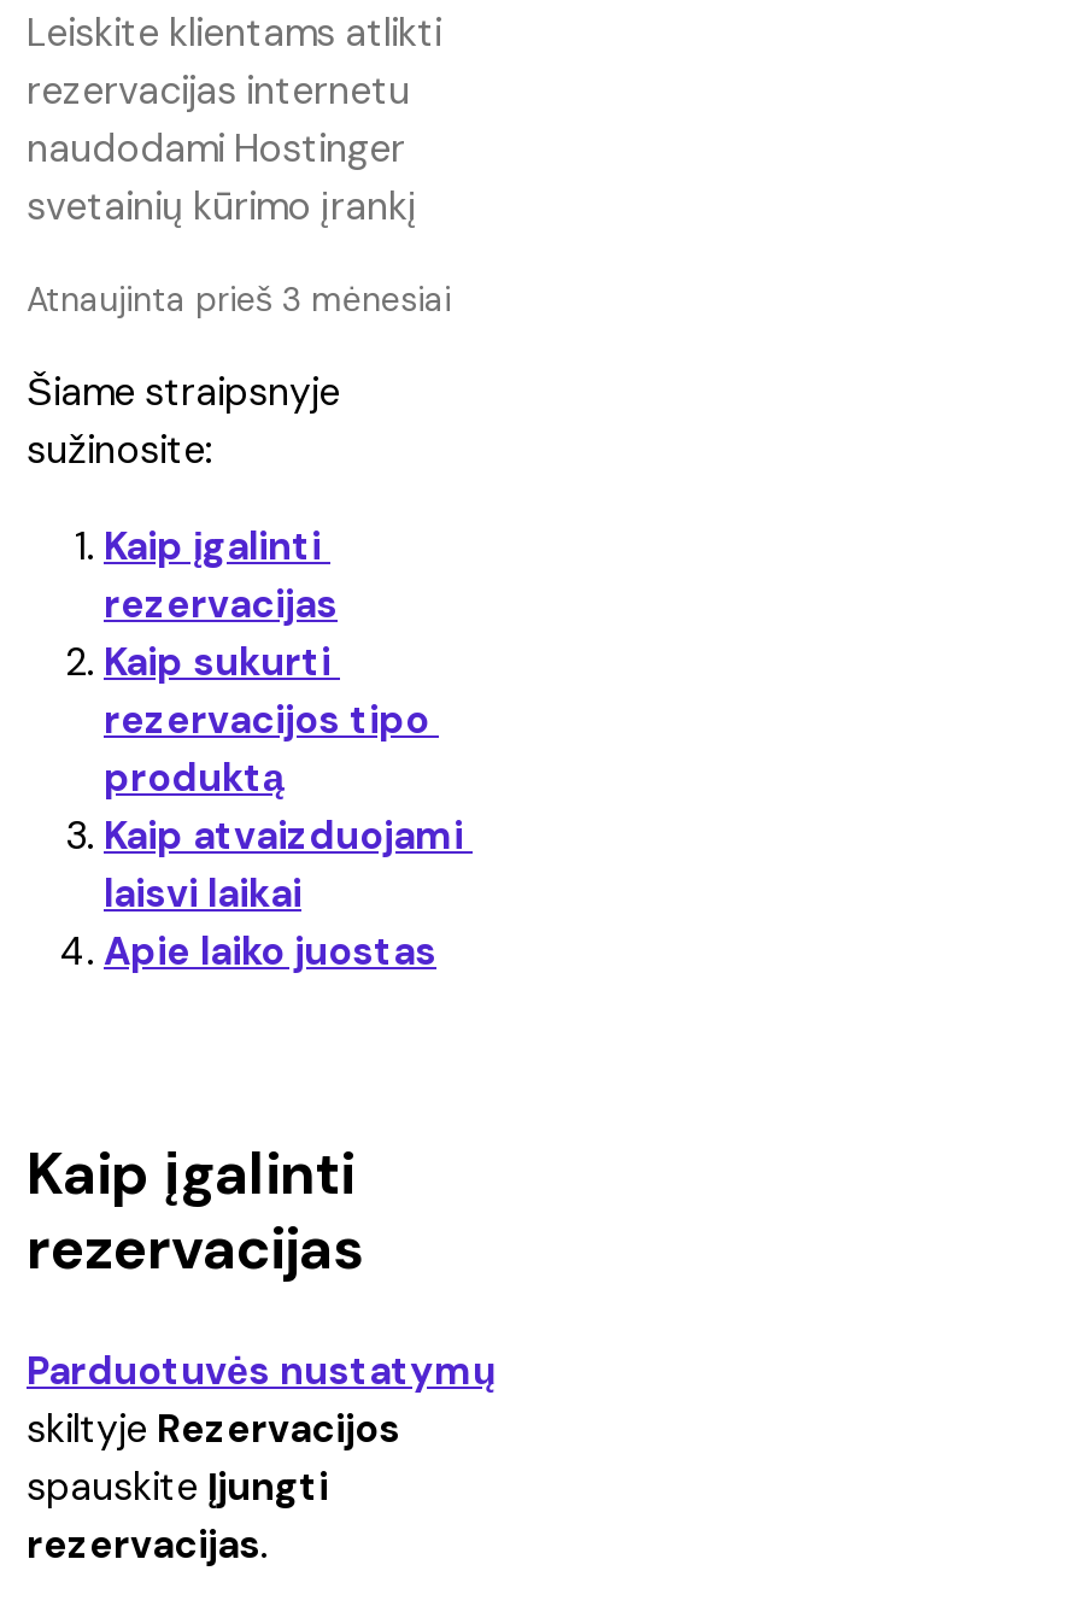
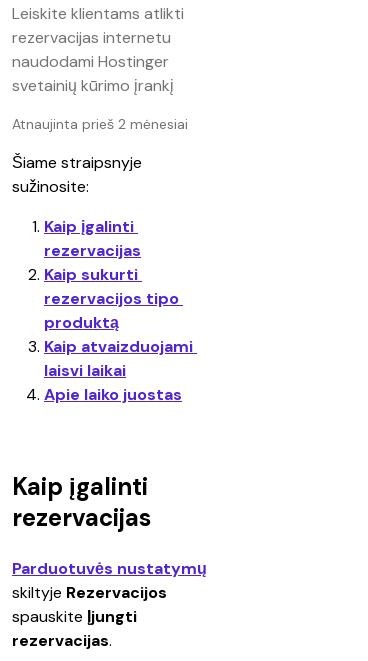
[27,277,451,321] Atnaujinta prieš 3 mėnesiai -> [12,115,188,133] Atnaujinta prieš 2 mėnesiai

